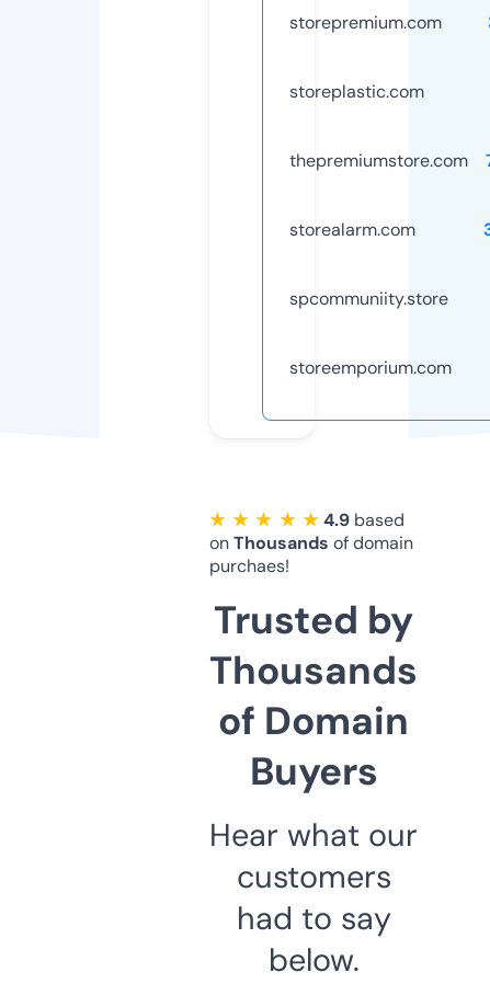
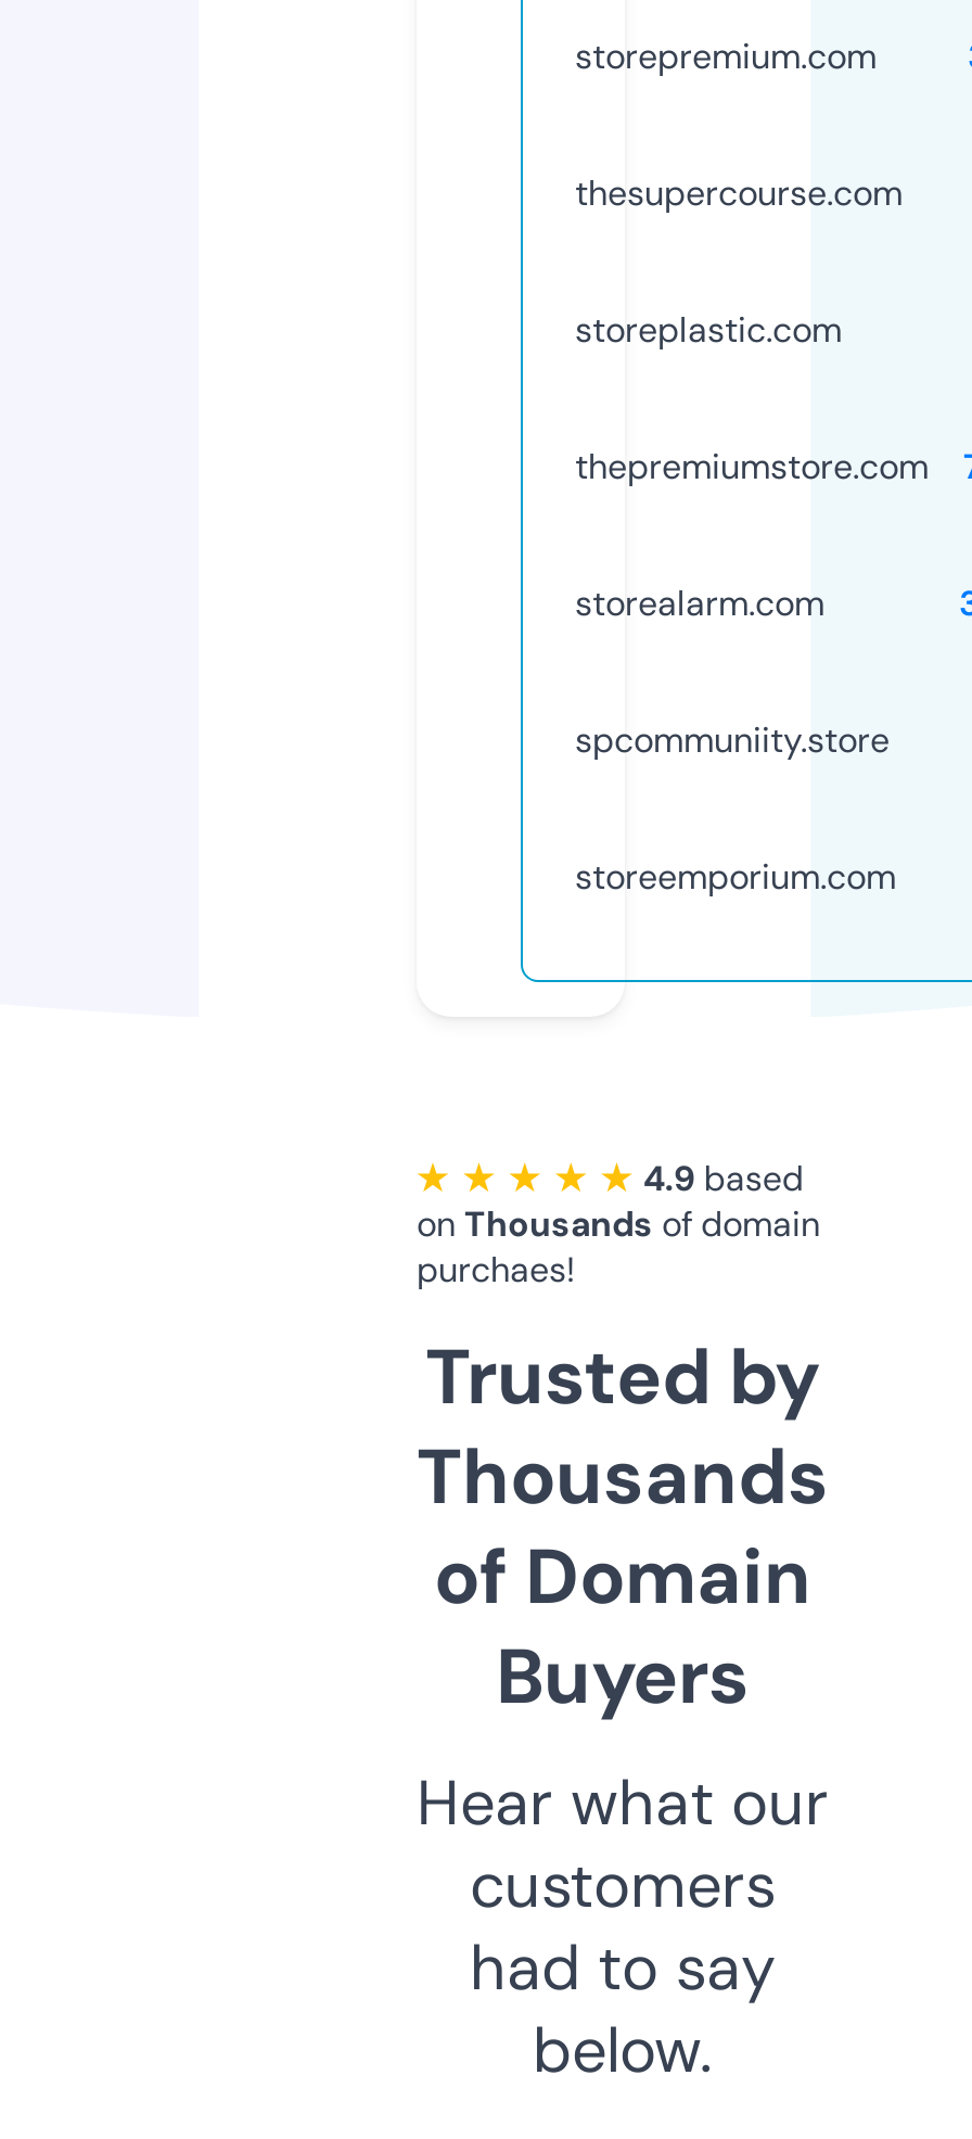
none -> [575,170,903,216] thesupercourse.com

